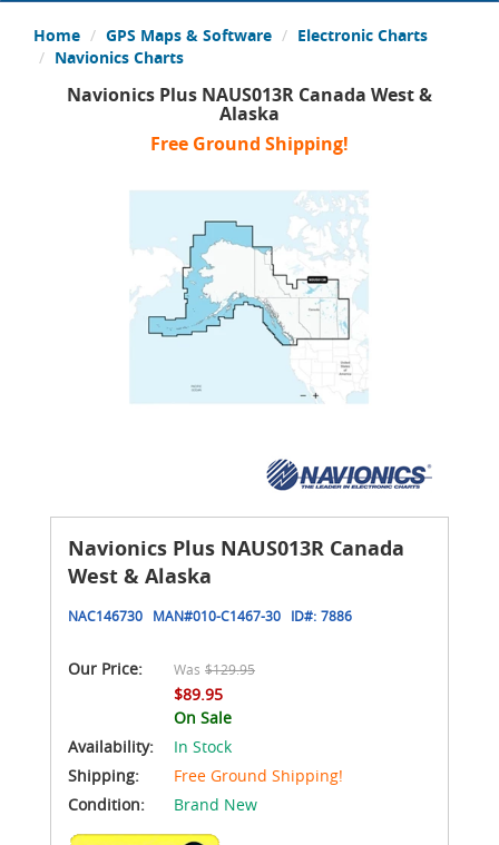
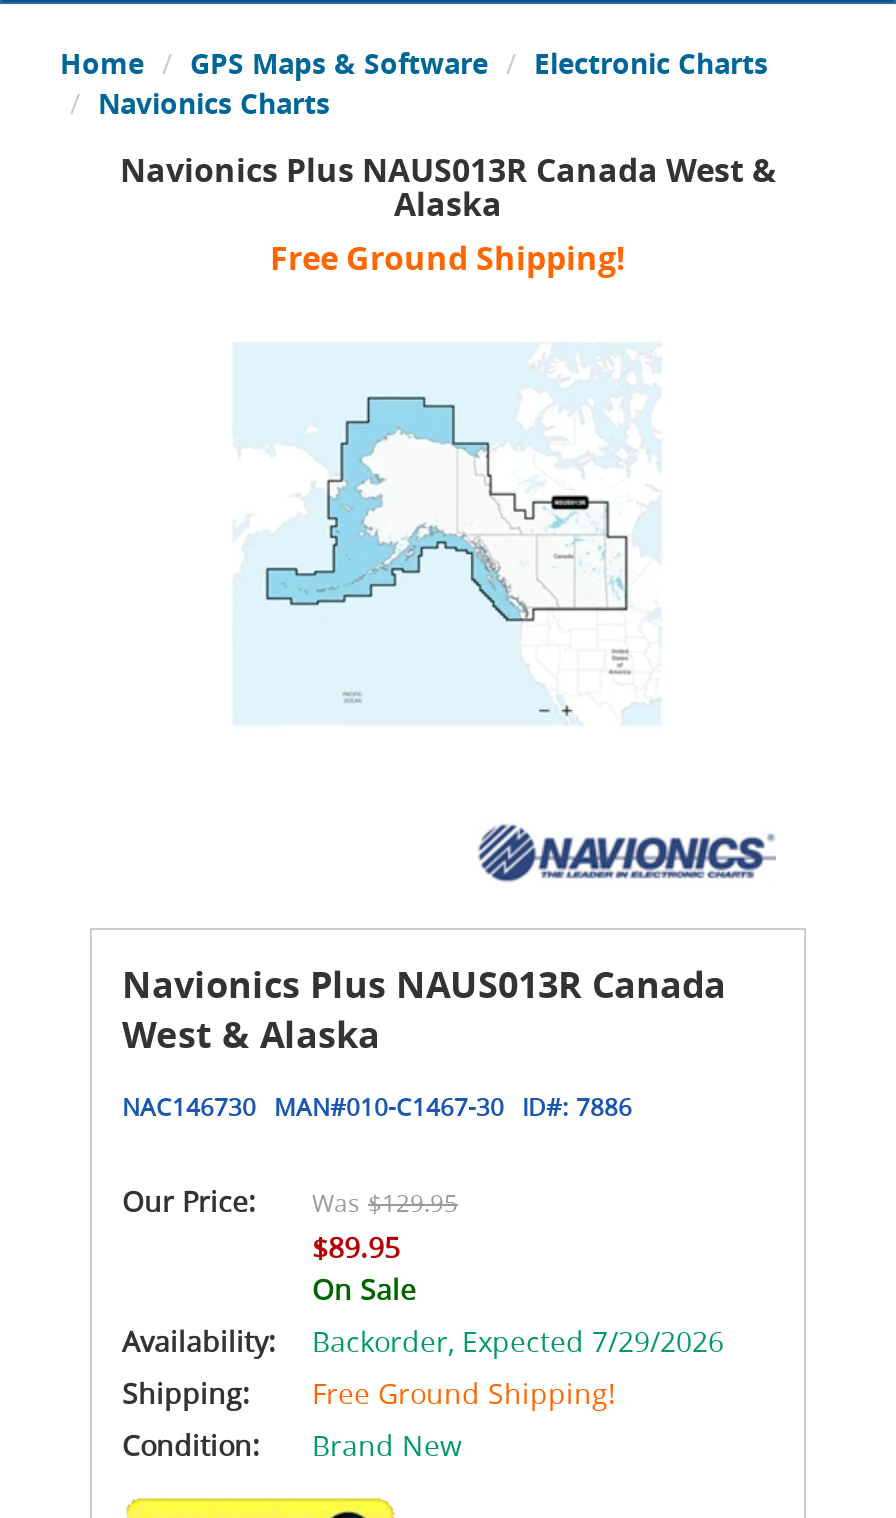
[174,735,232,756] In Stock -> [312,1321,724,1359] Backorder, Expected 7/29/2026

